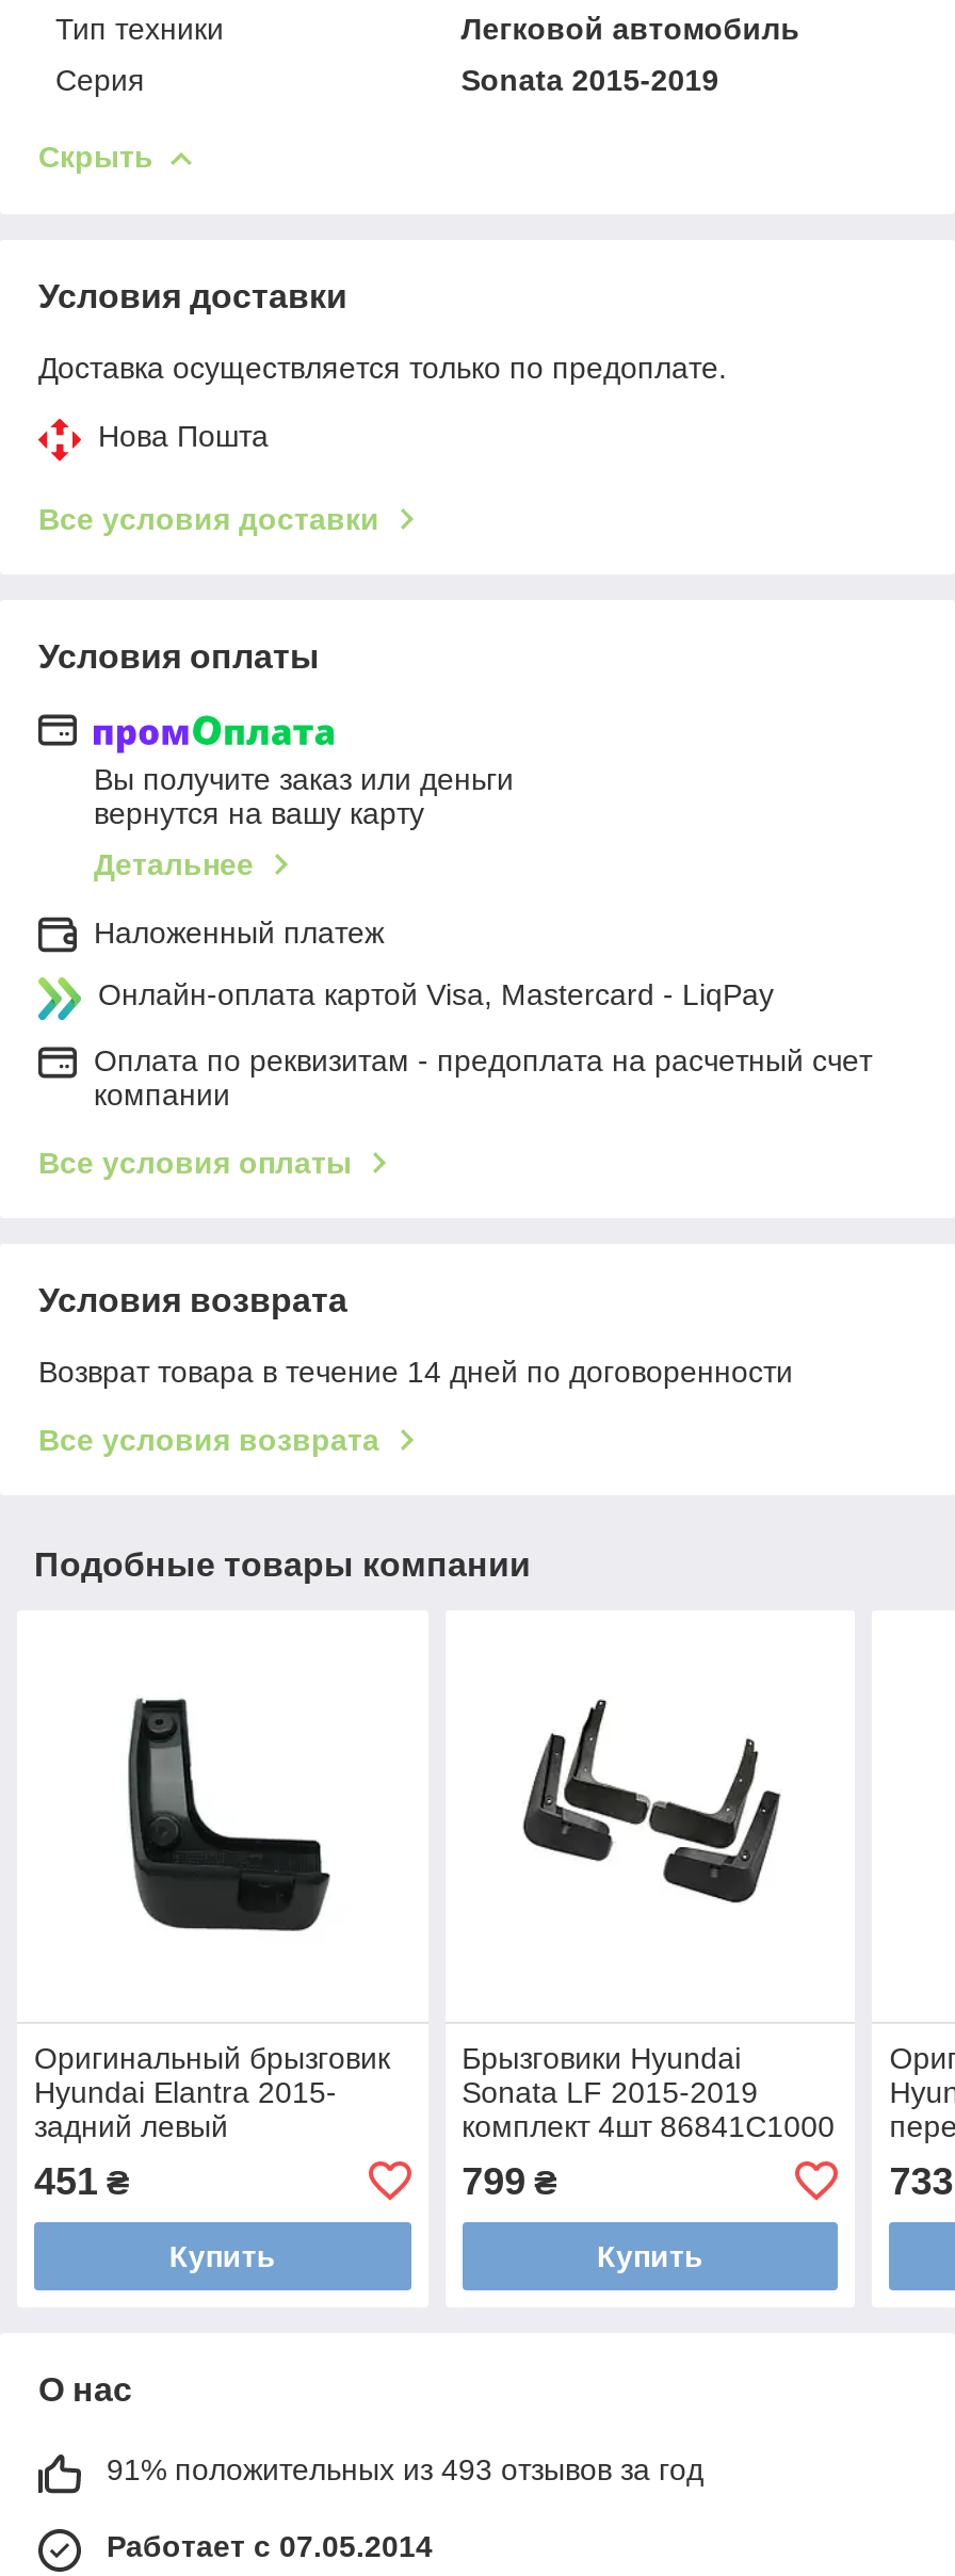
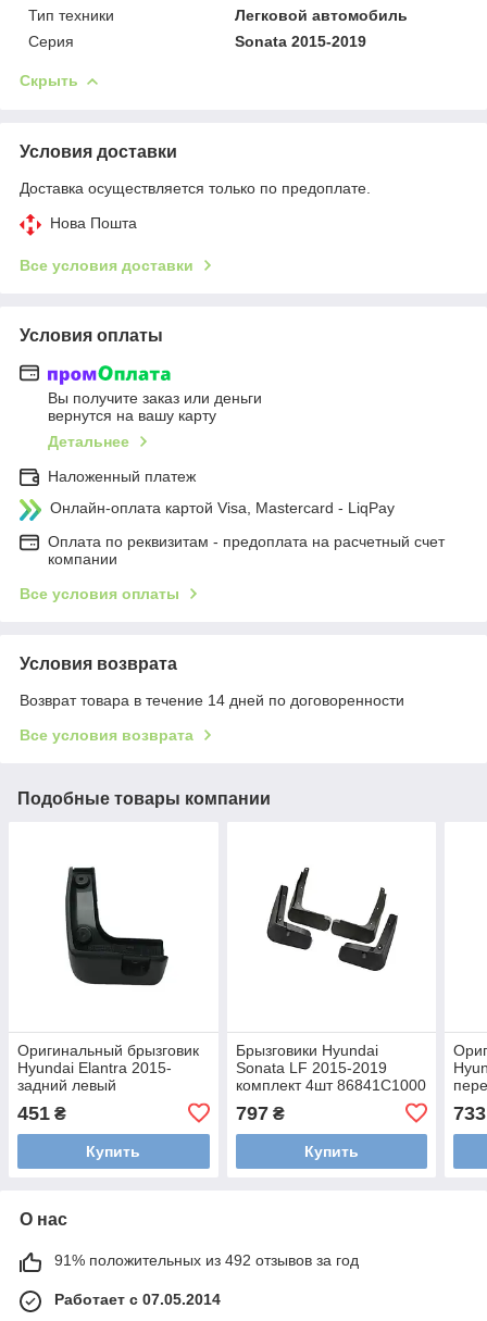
[462,2160,558,2203] 799 ₴ -> [235,1102,284,1124] 797 ₴
[107,2452,703,2486] 91% положительных из 493 отзывов за год -> [54,1251,359,1269] 91% положительных из 492 отзывов за год

